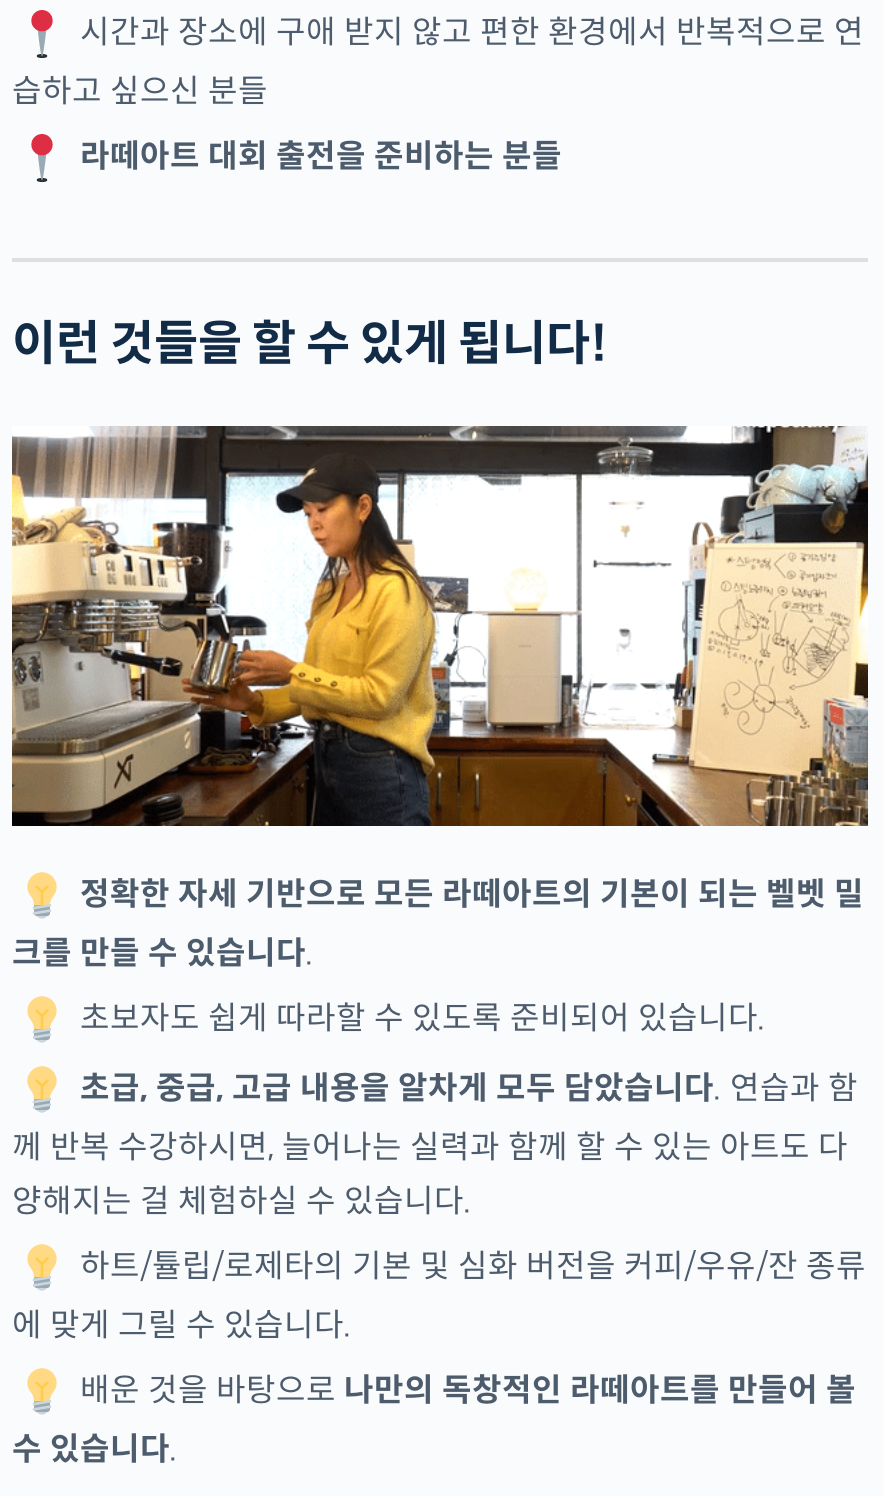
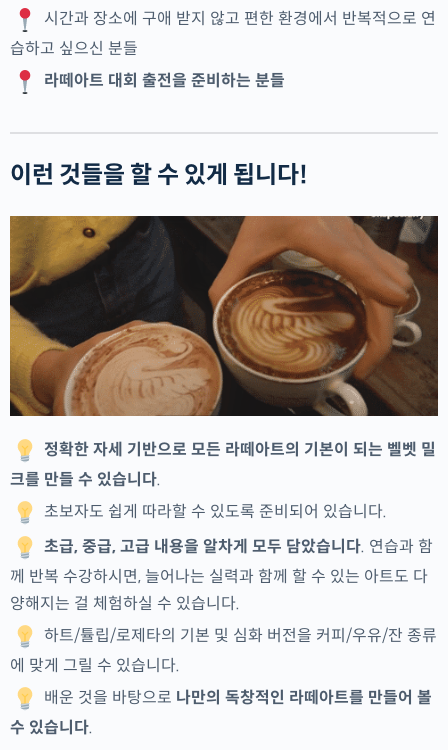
[10,424,870,828] [image] -> [9,215,439,417] [image]

